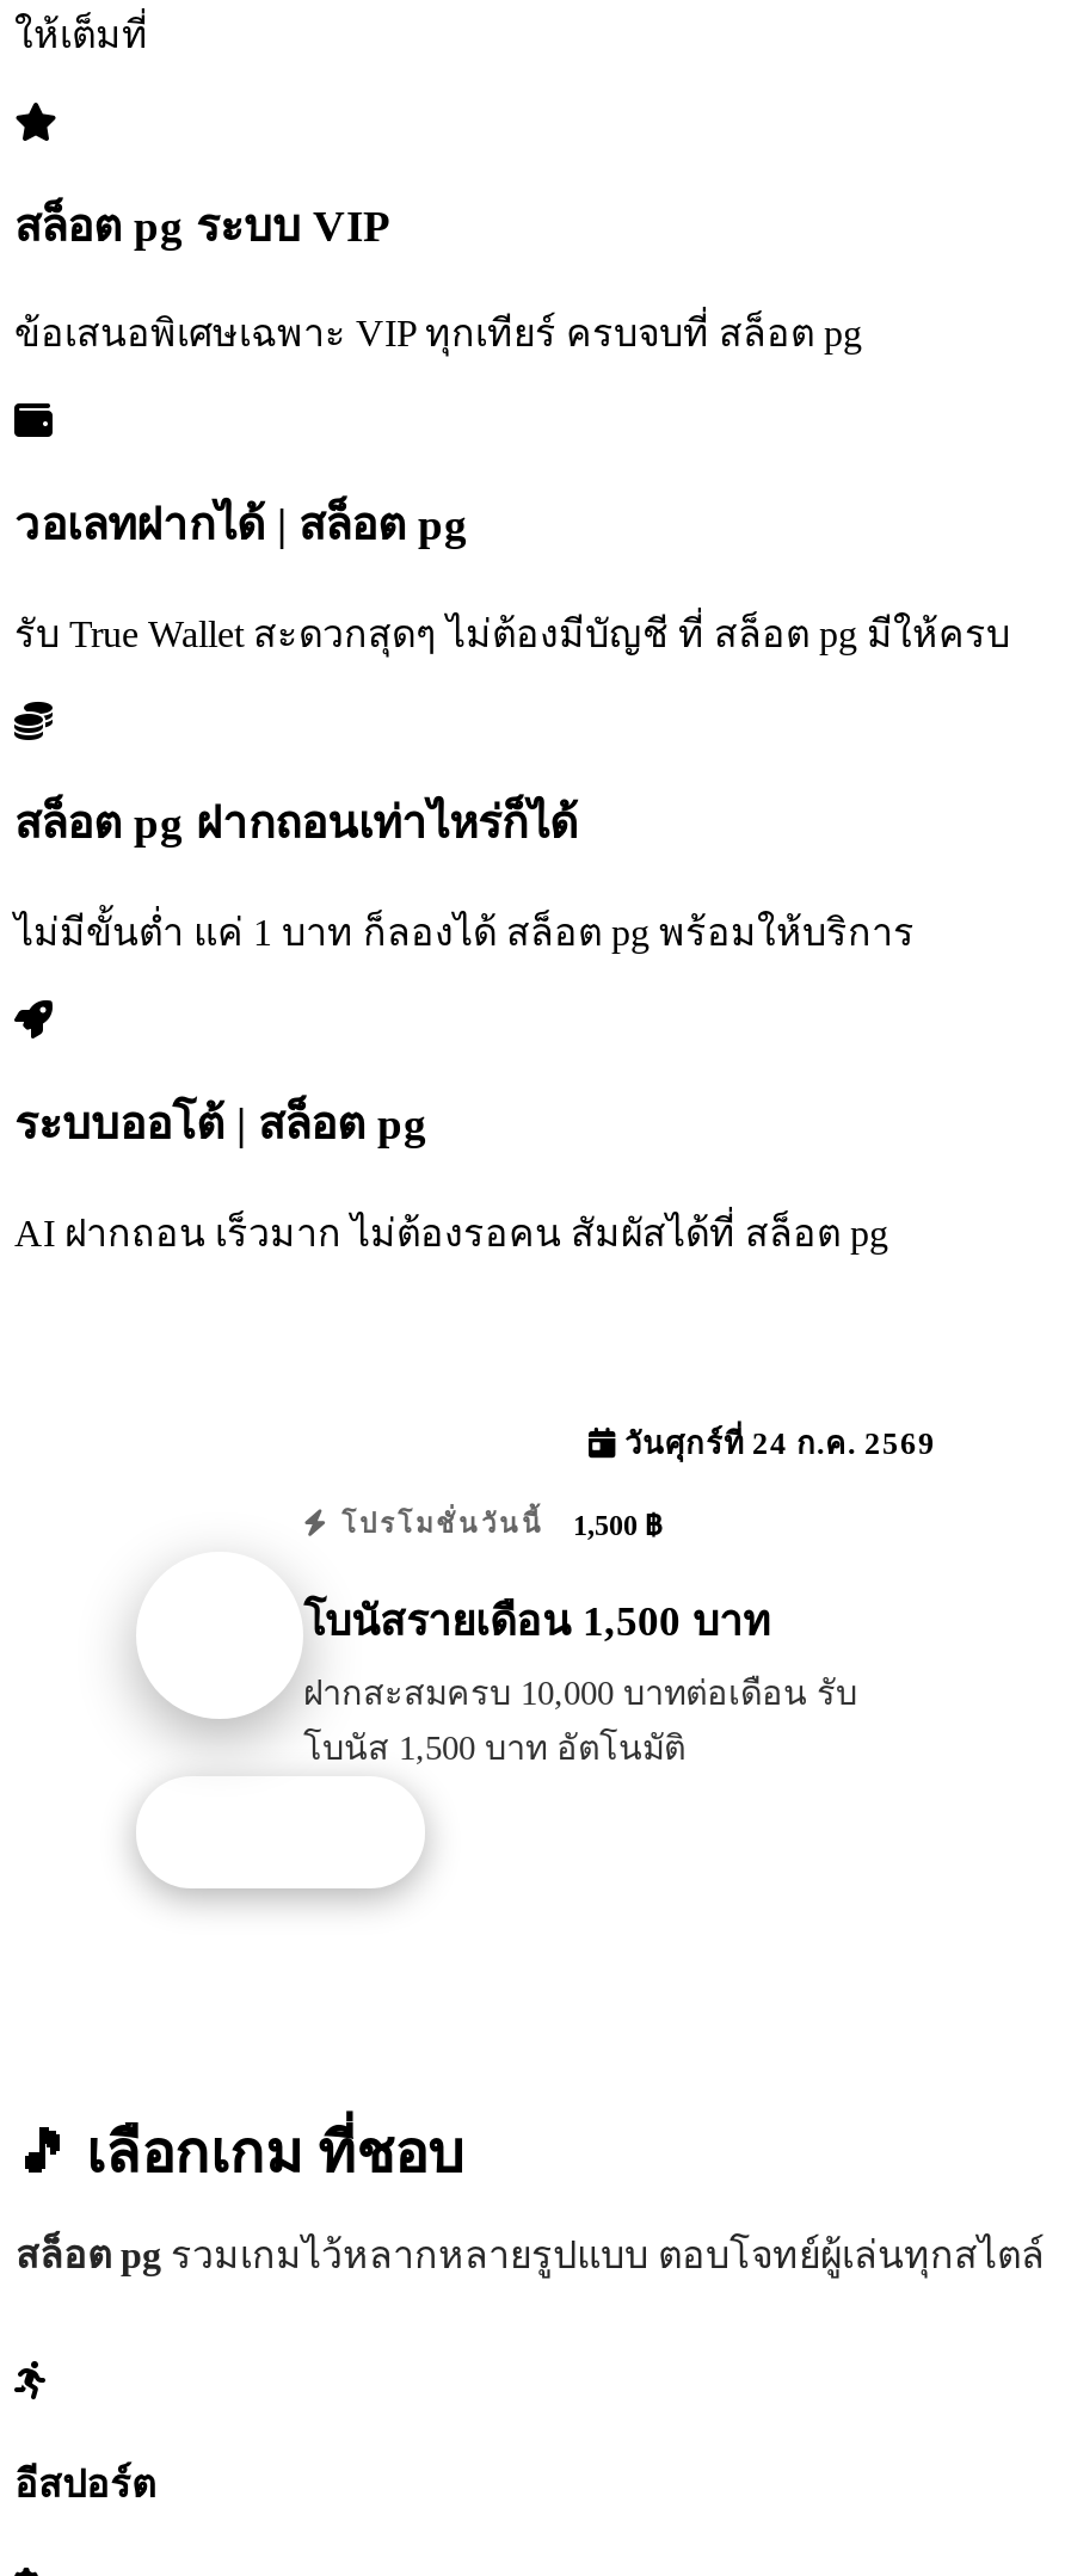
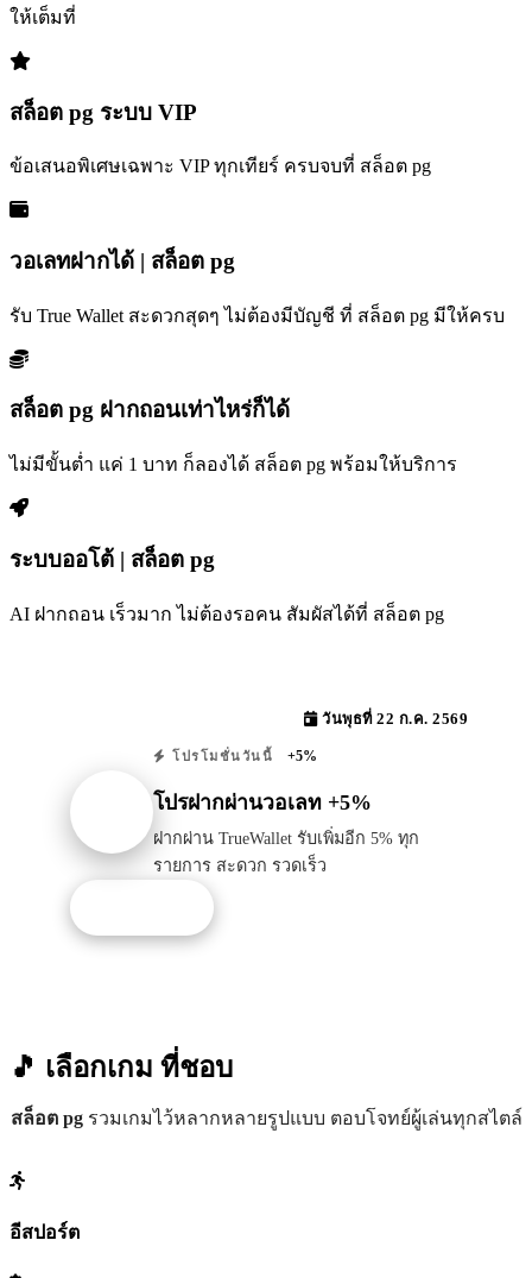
[616,1427,936,1460] วันศุกร์ที่ 24 ก.ค. 2569 -> [318,710,468,727] วันพุธที่ 22 ก.ค. 2569
[331,1508,661,1541] โปรโมชั่นวันนี้ 1,500 ฿ -> [167,747,317,764] โปรโมชั่นวันนี้ +5%
[303,1598,771,1645] โบนัสรายเดือน 1,500 บาท -> [153,791,372,815] โปรฝากผ่านวอเลท +5%
[303,1674,857,1767] ฝากสะสมครบ 10,000 บาทต่อเดือน รับ | โบนัส 1,500 บาท อัตโนมัติ -> [153,829,419,875] ฝากผ่าน TrueWallet รับเพิ่มอีก 5% ทุก | รายการ สะดวก รวดเร็ว

